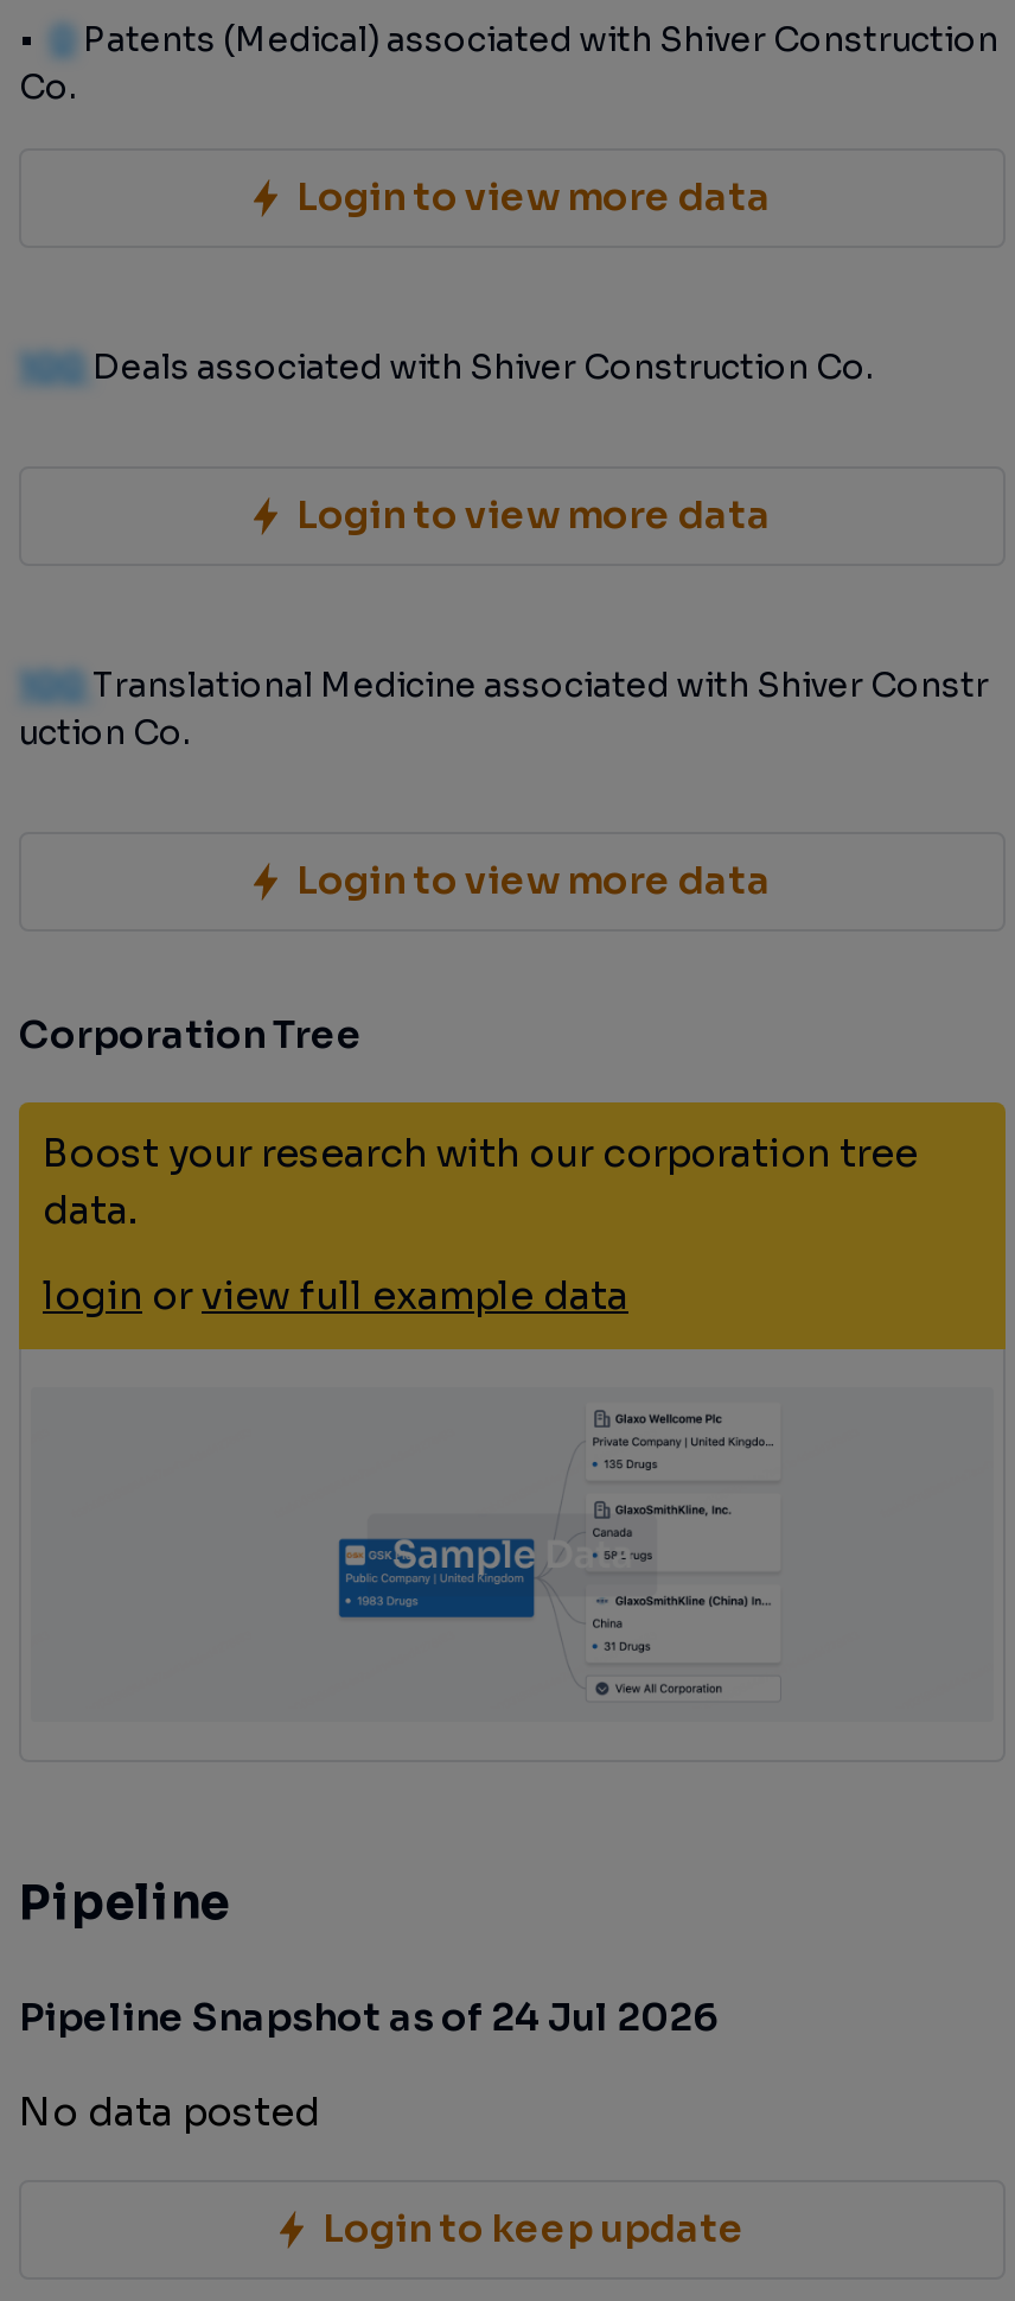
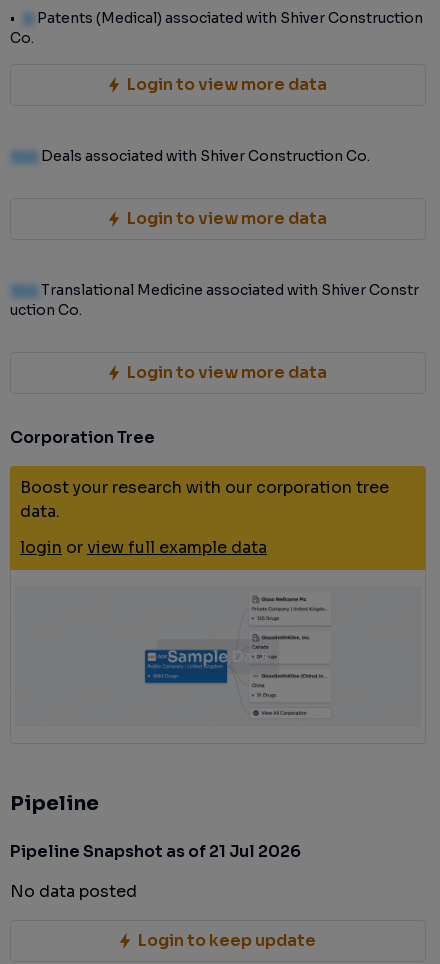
[19,1992,719,2042] Pipeline Snapshot as of 24 Jul 2026 -> [10,841,301,862] Pipeline Snapshot as of 21 Jul 2026

